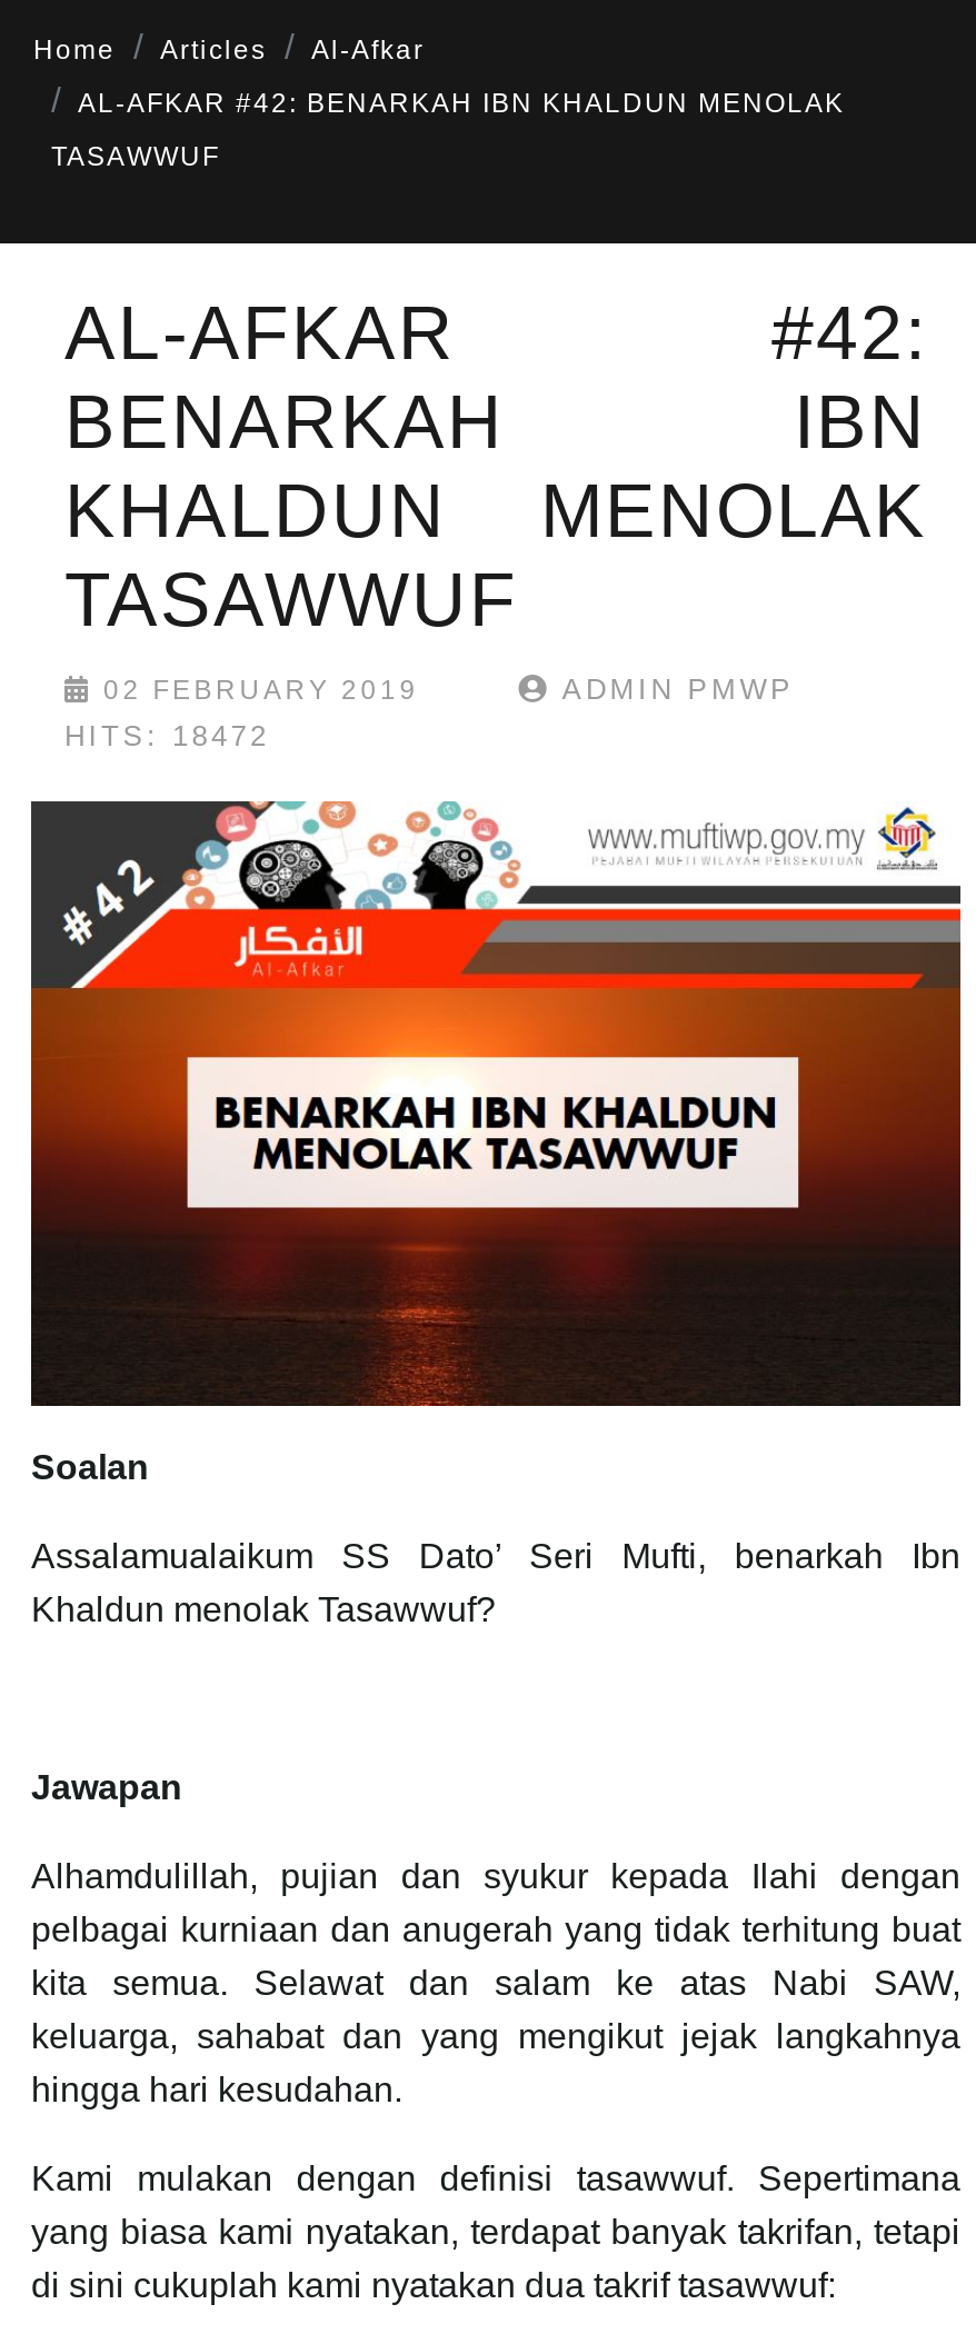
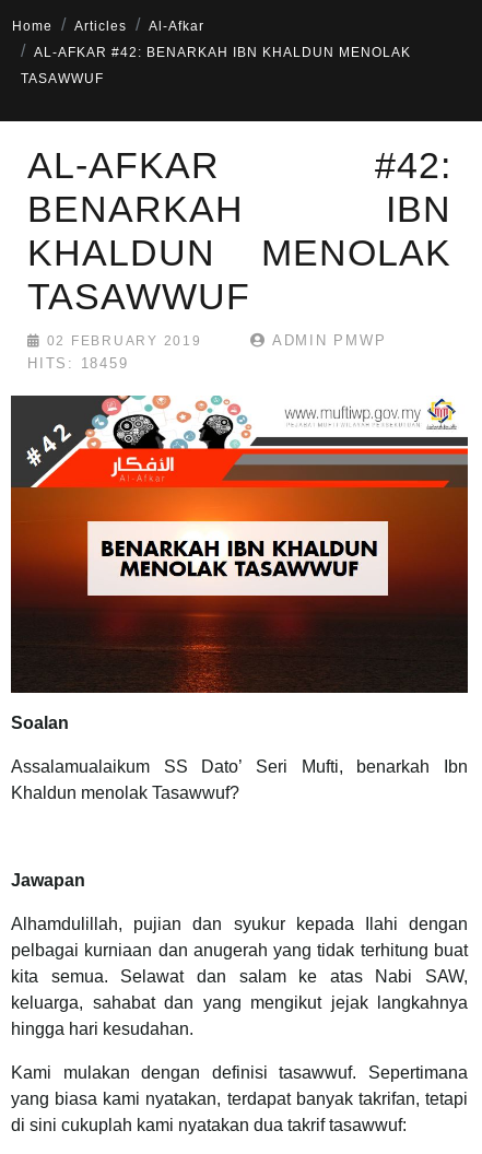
[64,720,269,753] HITS: 18472 -> [27,355,128,372] HITS: 18459

